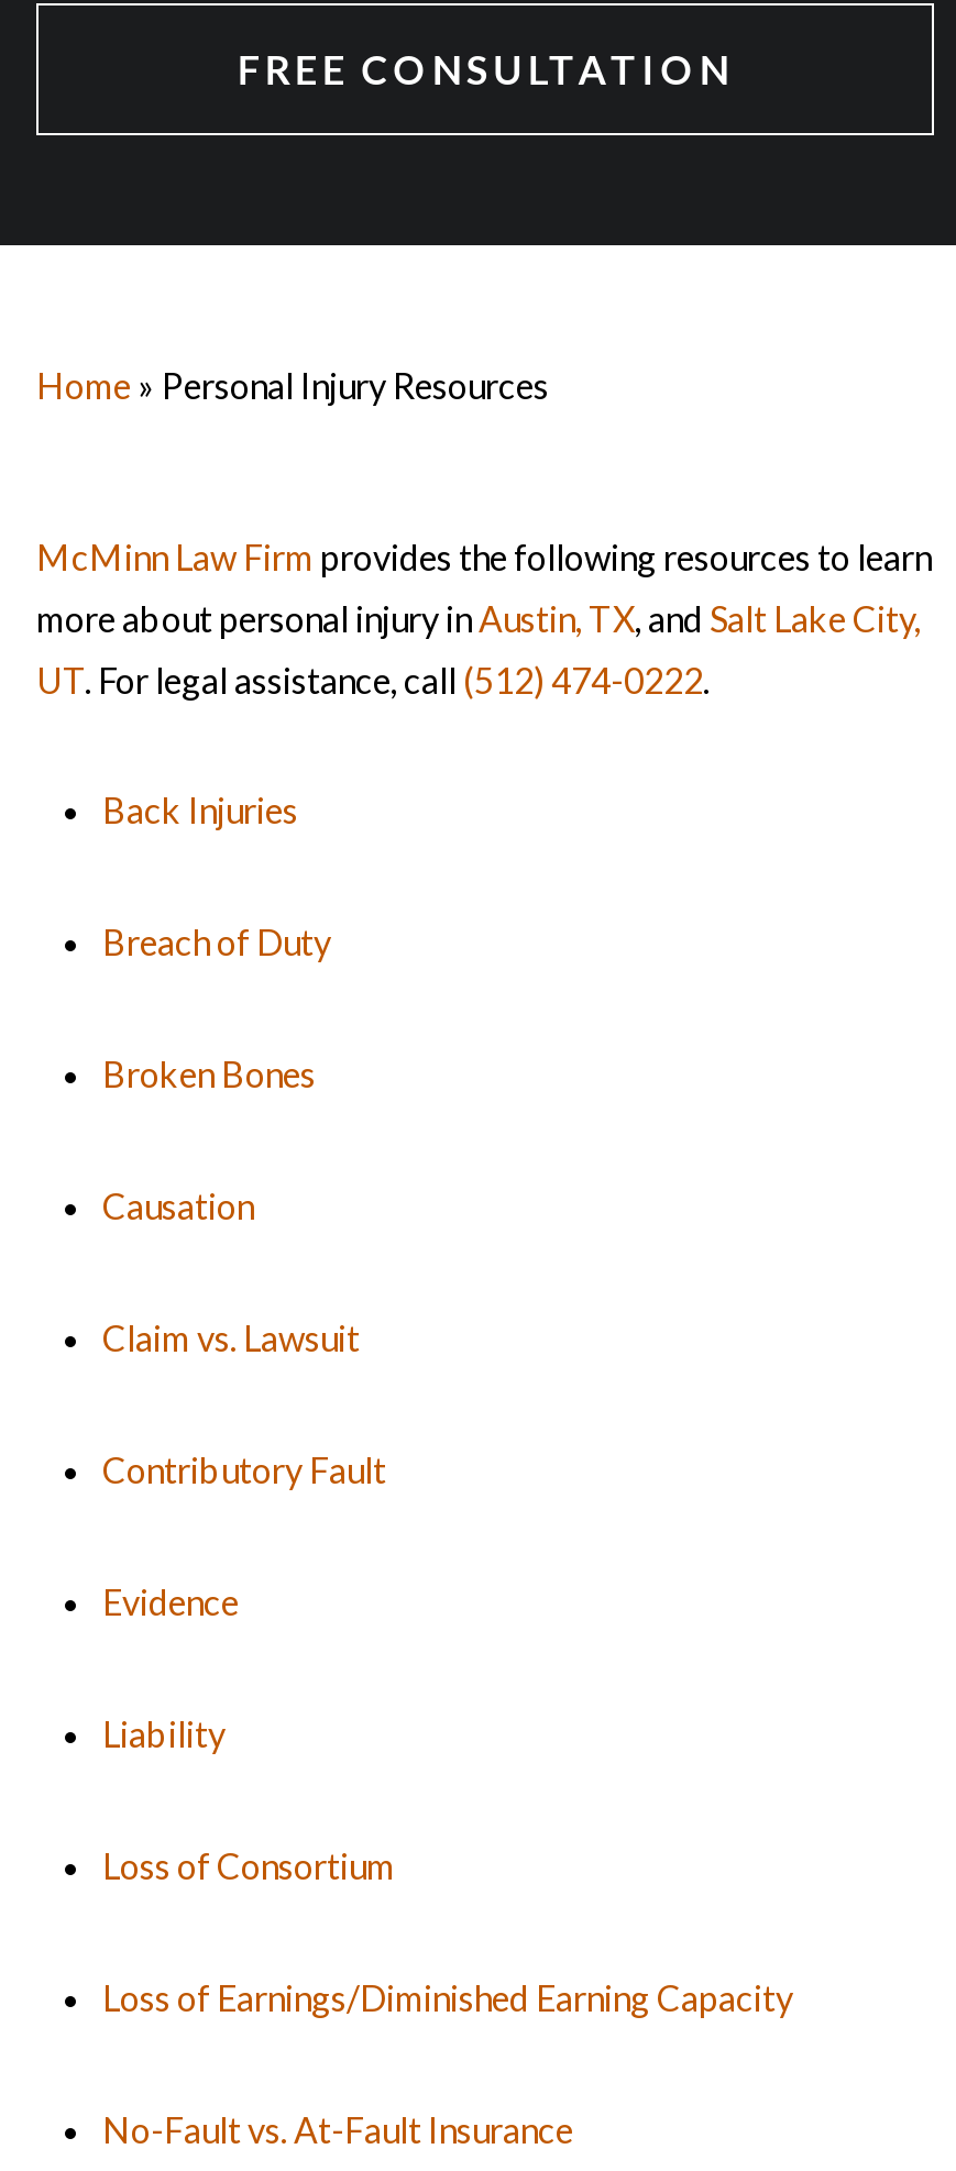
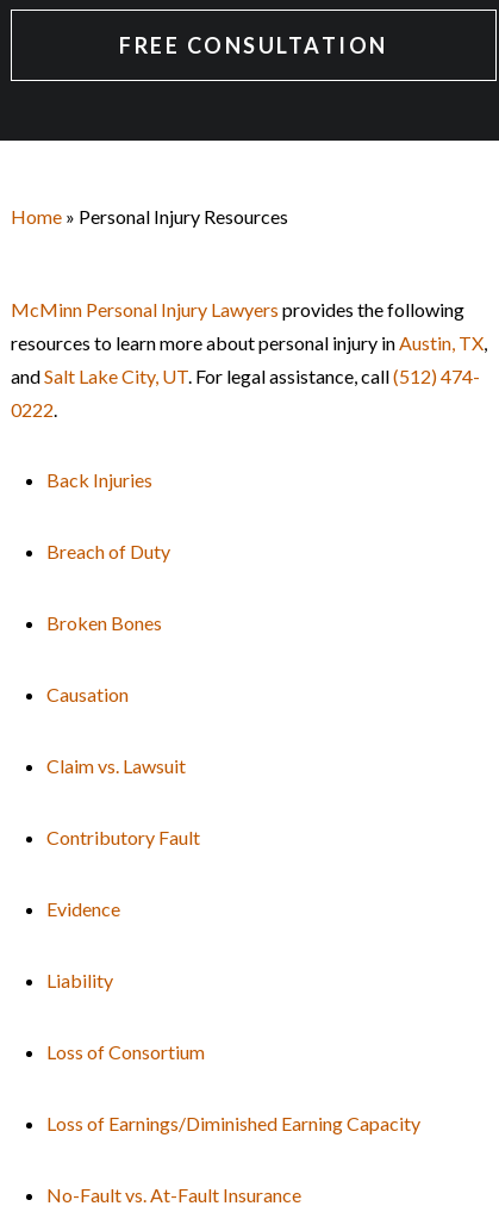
[36,536,932,701] McMinn Law Firm provides the following resources to learn | more about personal injury in Austin, TX, and Salt Lake City, | UT. For legal assistance, call (512) 474-0222. -> [11,297,487,420] McMinn Personal Injury Lawyers provides the following | resources to learn more about personal injury in Austin, TX, | and Salt Lake City, UT. For legal assistance, call (512) 474- | 0222.

